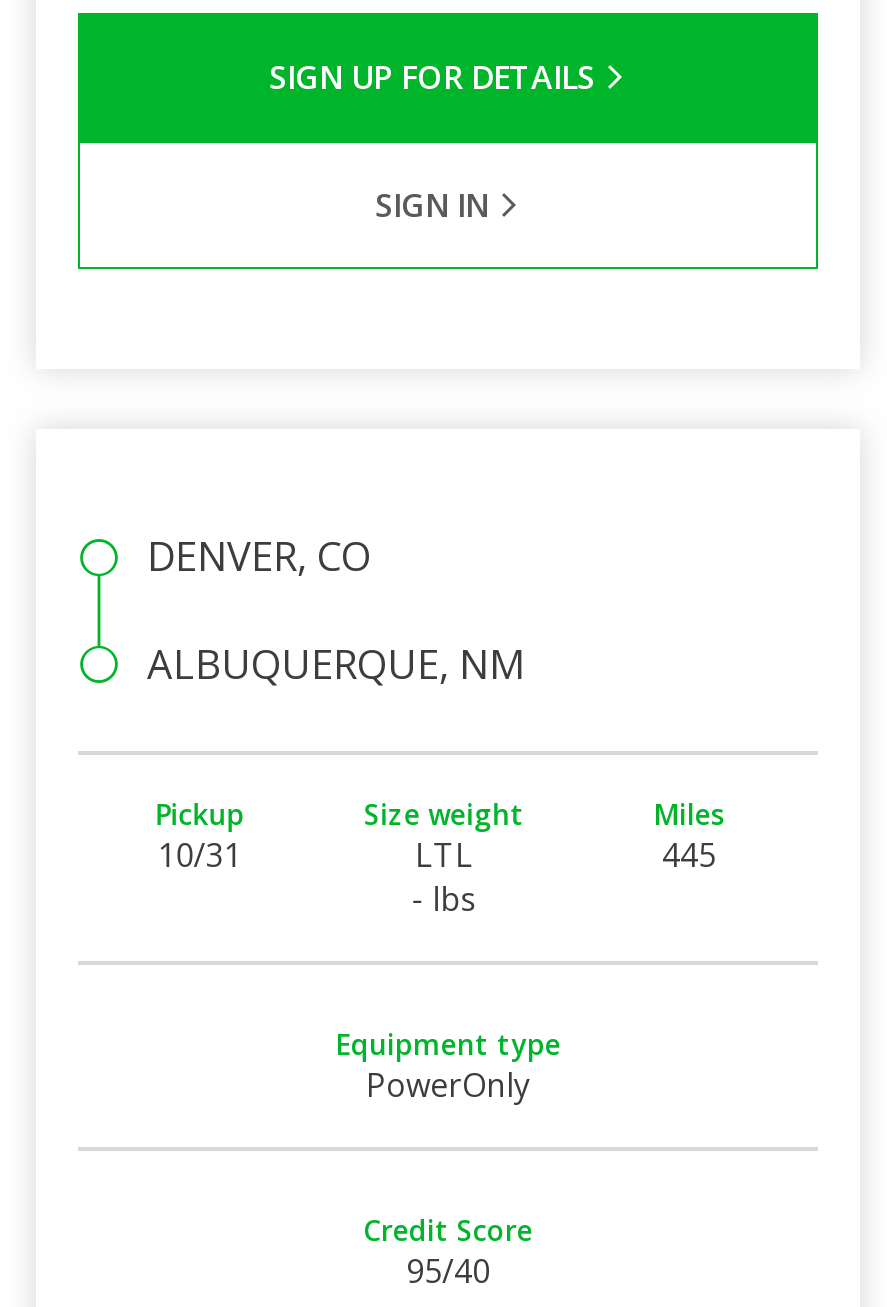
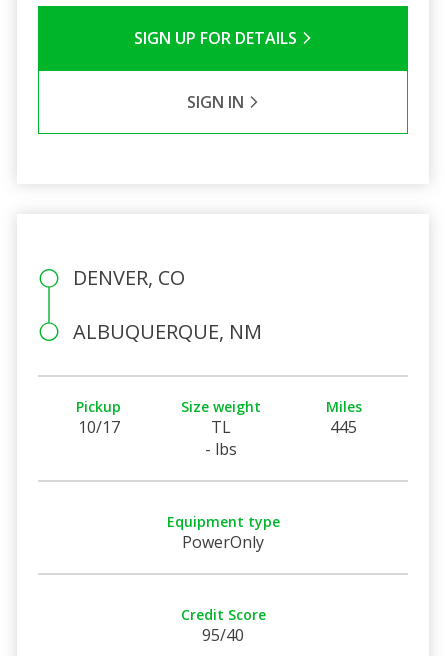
[157,833,241,877] 10/31 -> [78,416,120,438] 10/17
[415,833,473,877] LTL -> [211,416,231,438] TL

